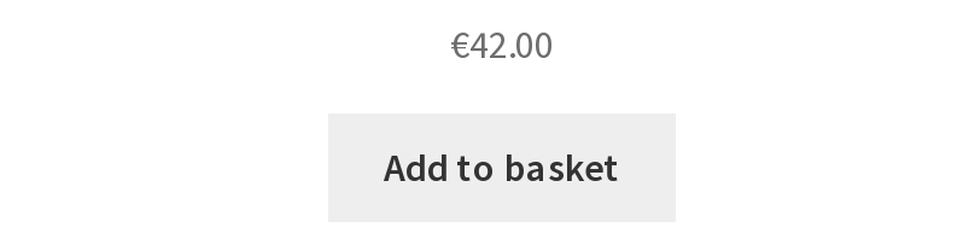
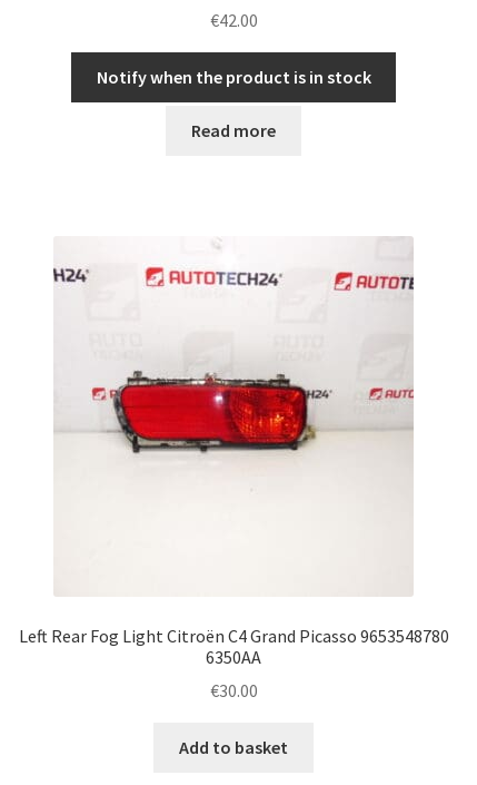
none -> [18,237,449,702] [image] | Left Rear Fog Light Citroën C4 Grand Picasso 9653548780 | 6350AA | €30.00
none -> [96,65,371,142] Notify when the product is in stock | Read more

